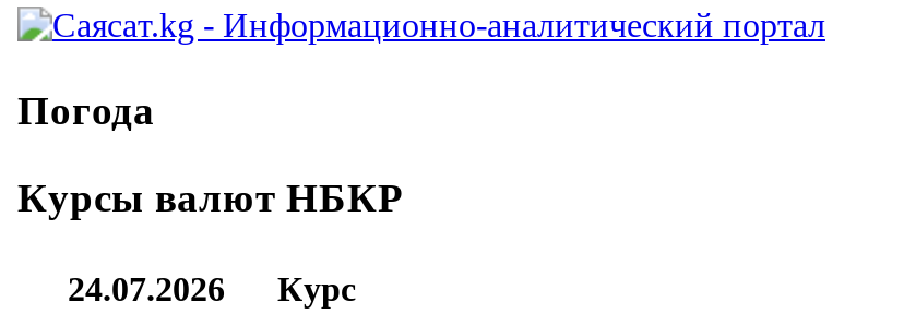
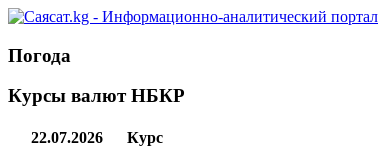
[68,271,356,308] 24.07.2026 Курс -> [31,129,163,146] 22.07.2026 Курс

